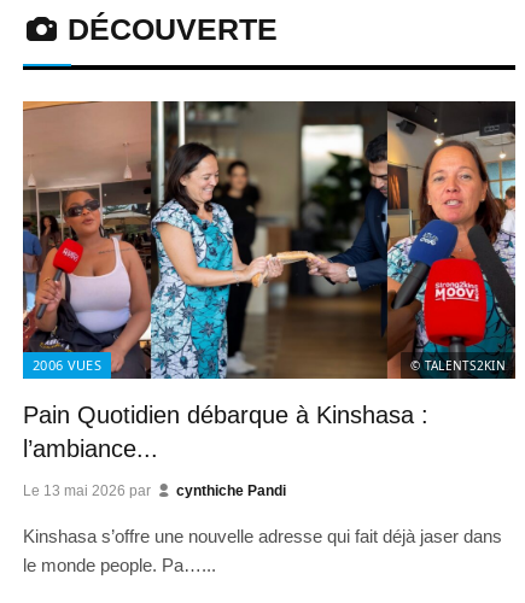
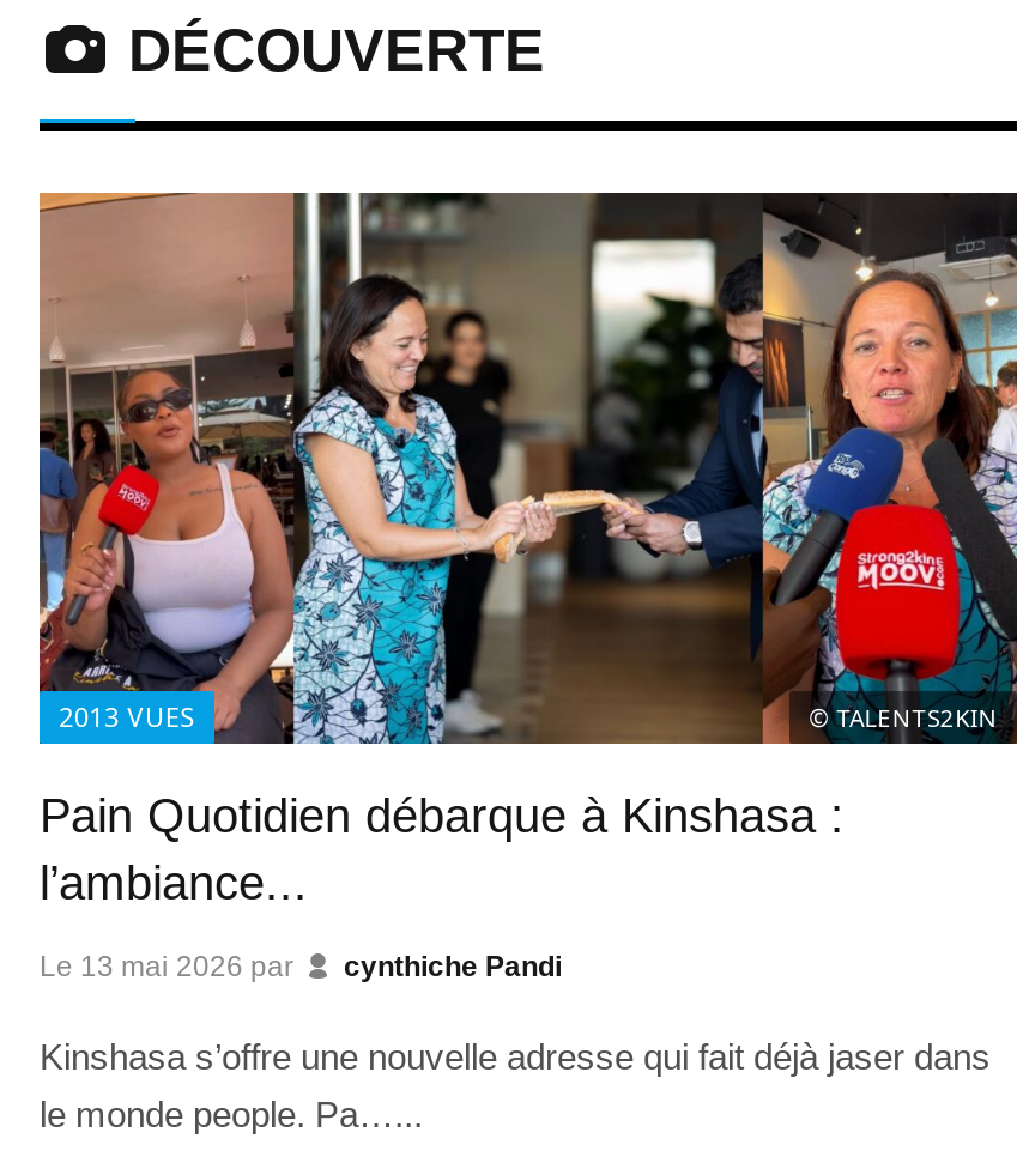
[33,355,101,373] 2006 VUES -> [59,697,195,733] 2013 VUES

